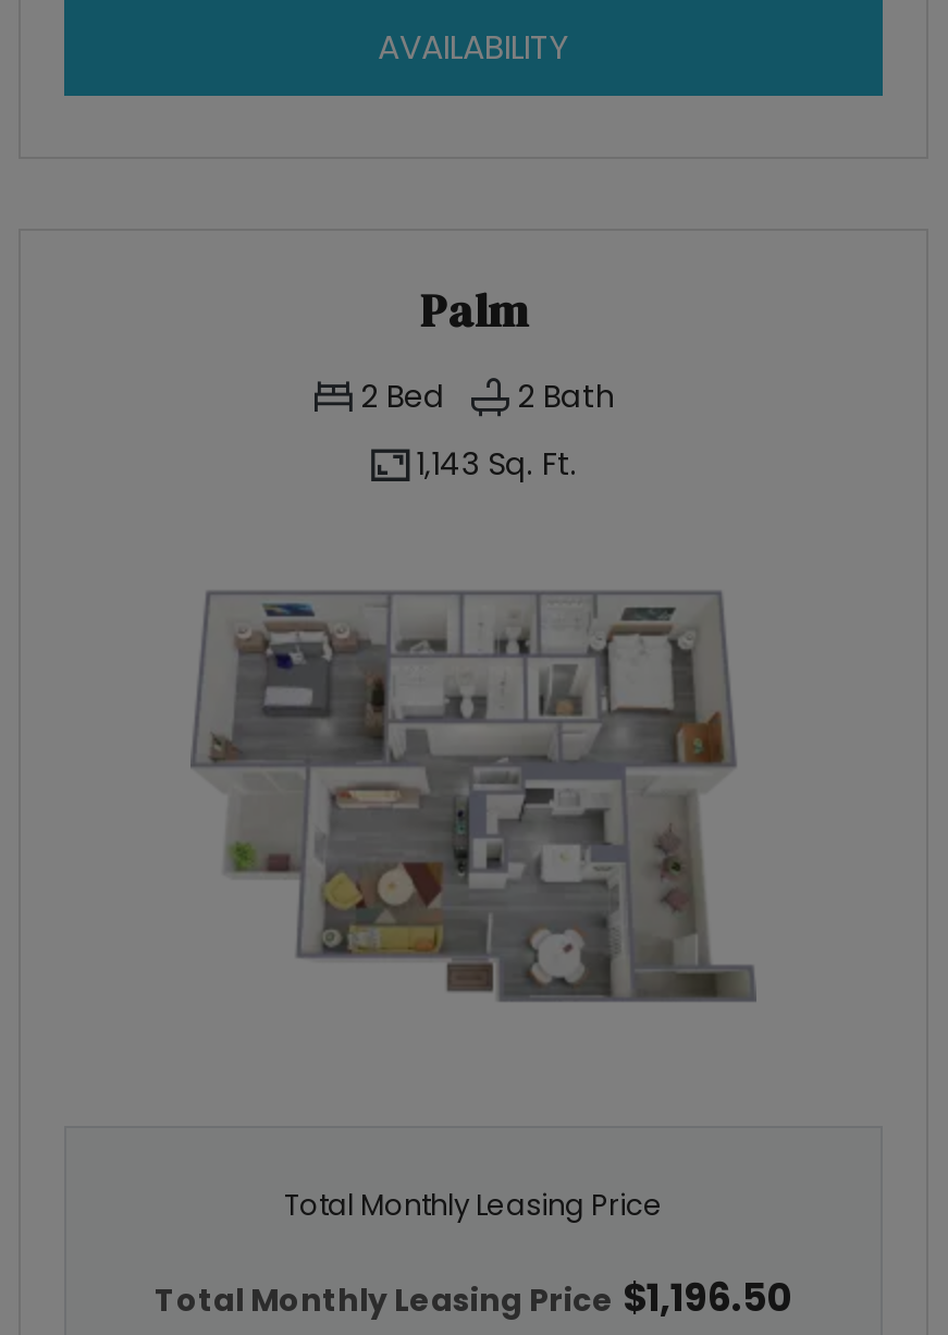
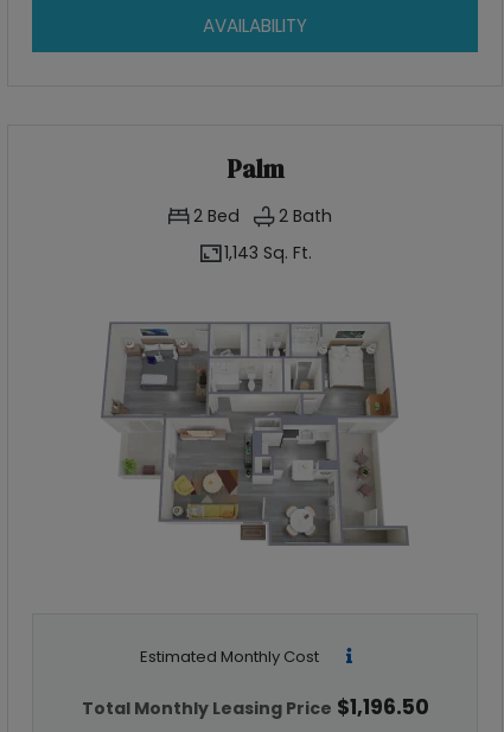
[284,1184,663,1226] Total Monthly Leasing Price -> [139,645,322,668] Estimated Monthly Cost

